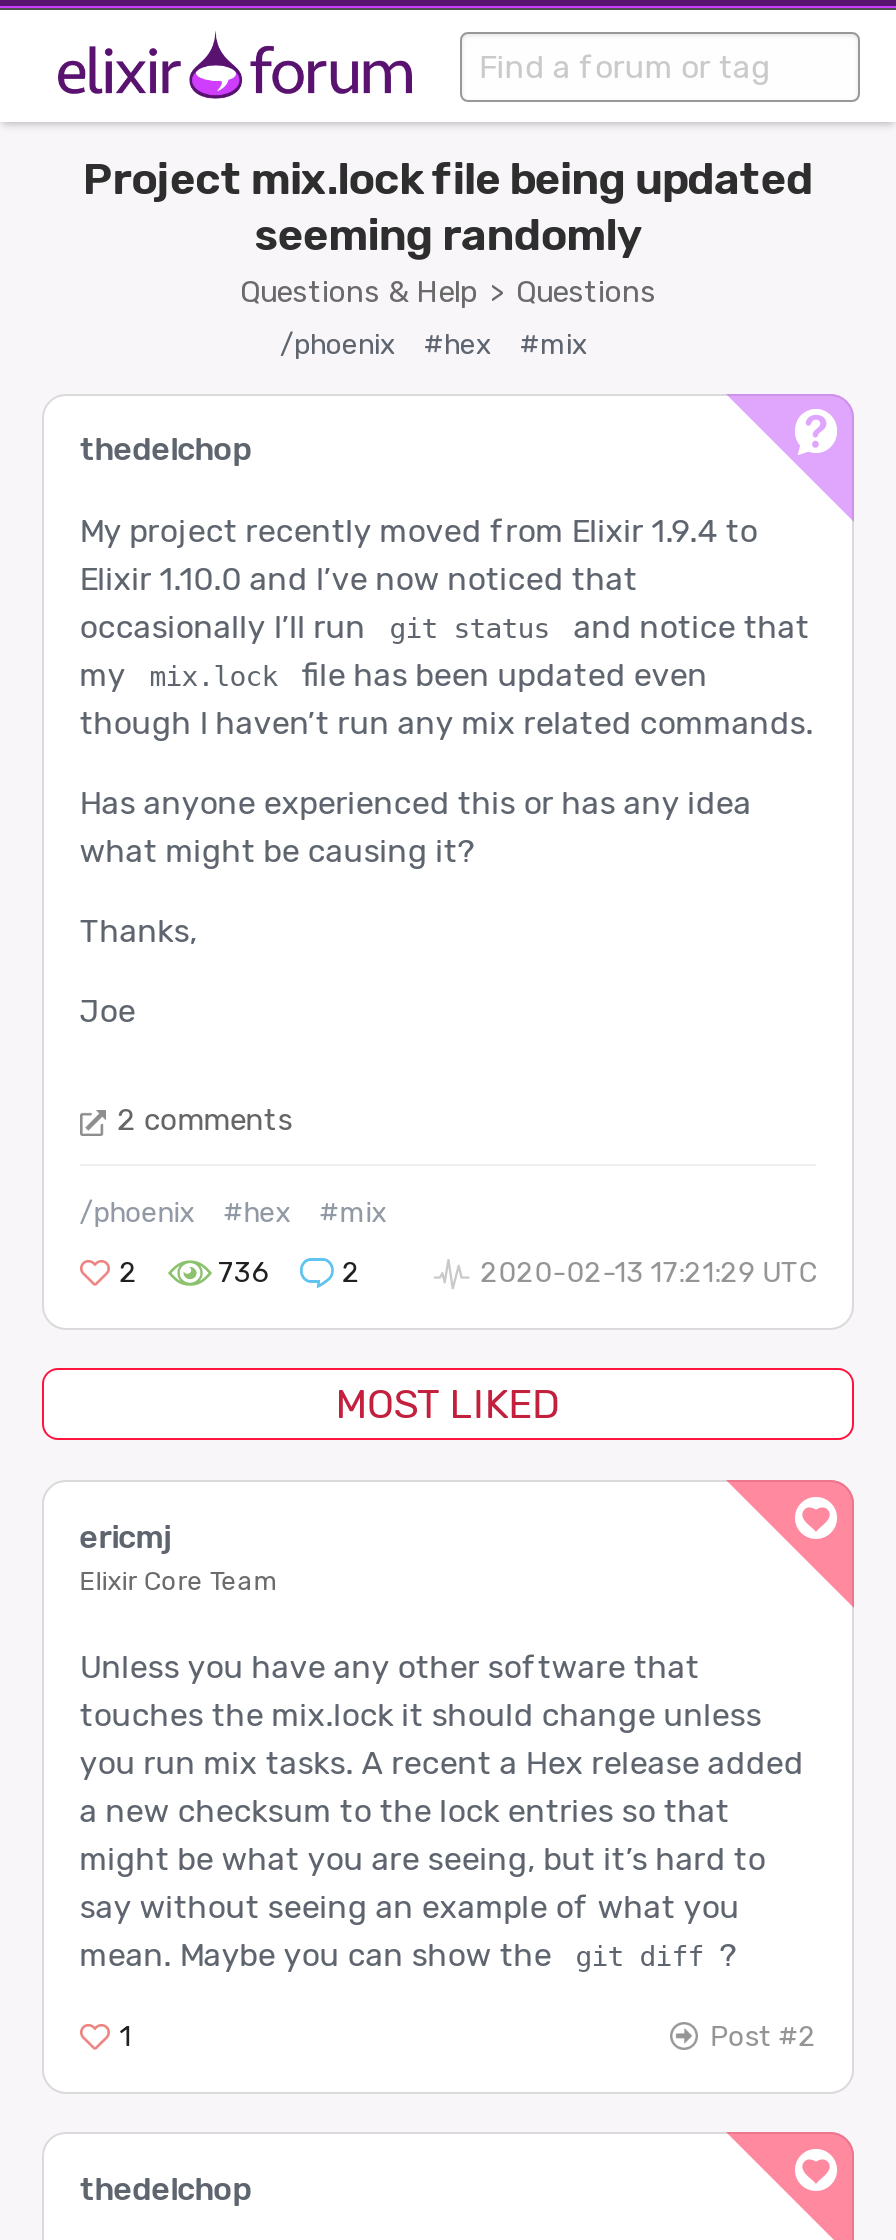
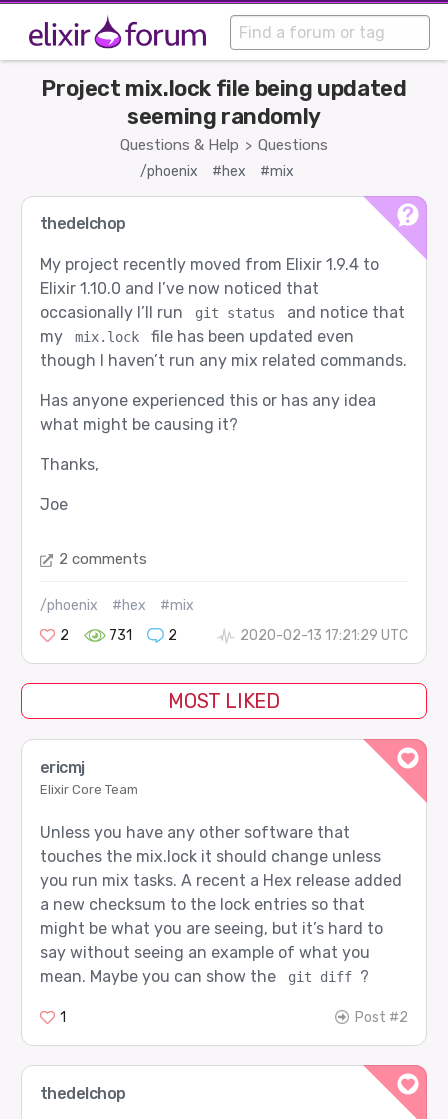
[218,1256,270,1290] 736 -> [109,627,132,644] 731

